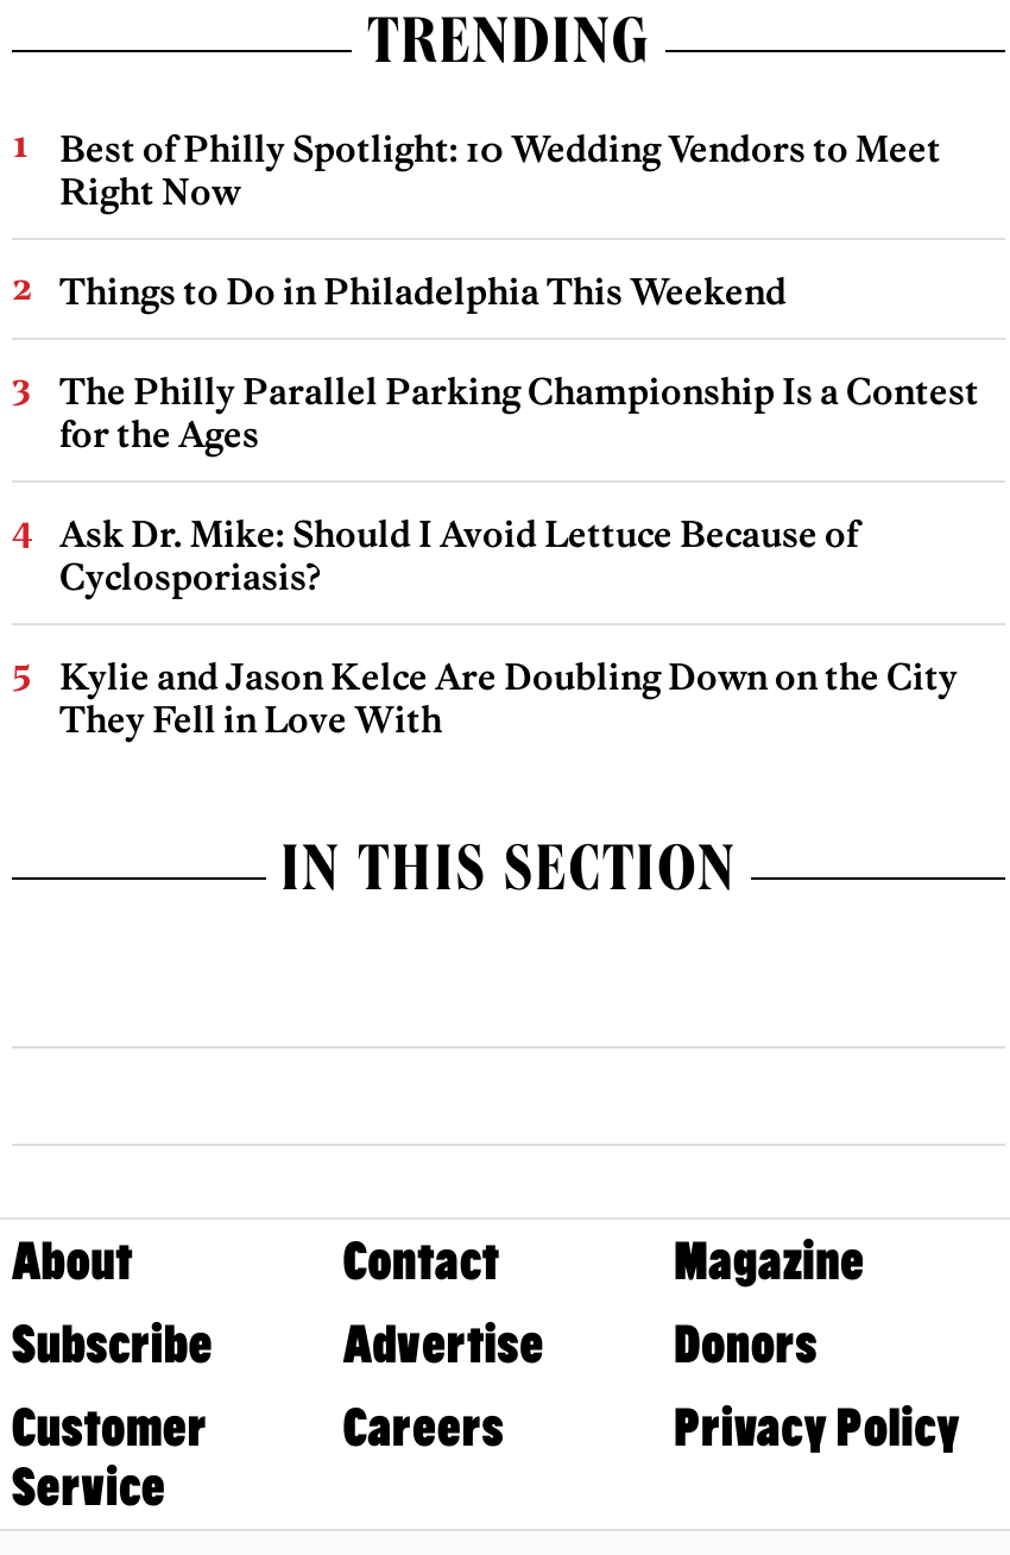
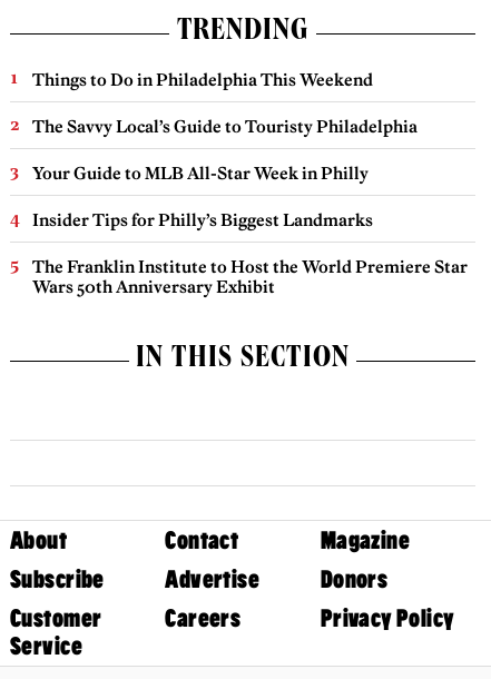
[59,126,941,214] Best of Philly Spotlight: 10 Wedding Vendors to Meet | Right Now -> none
[59,369,979,742] The Philly Parallel Parking Championship Is a Contest | for the Ages | Ask Dr. Mike: Should I Avoid Lettuce Because of | Cyclosporiasis? | Kylie and Jason Kelce Are Doubling Down on the City | They Fell in Love With -> [32,116,468,297] The Savvy Local’s Guide to Touristy Philadelphia | Your Guide to MLB All-Star Week in Philly | Insider Tips for Philly’s Biggest Landmarks | The Franklin Institute to Host the World Premiere Star | Wars 50th Anniversary Exhibit

